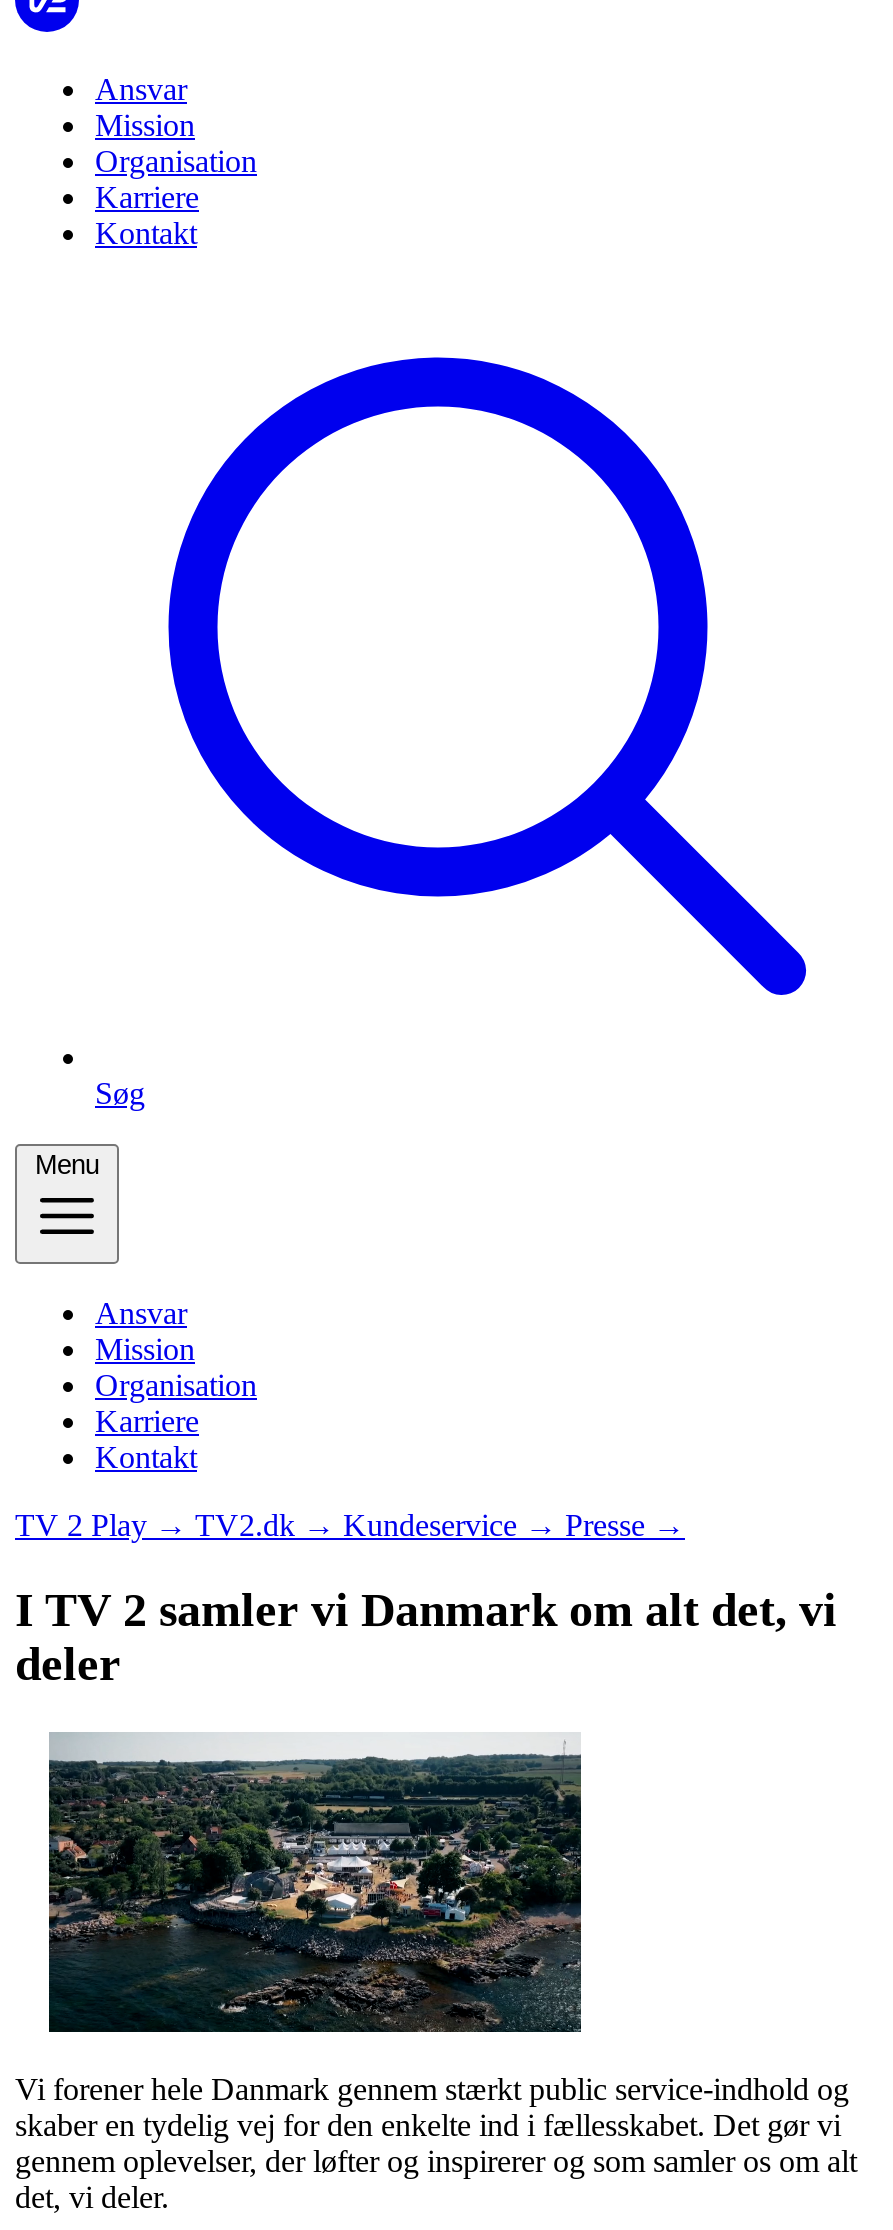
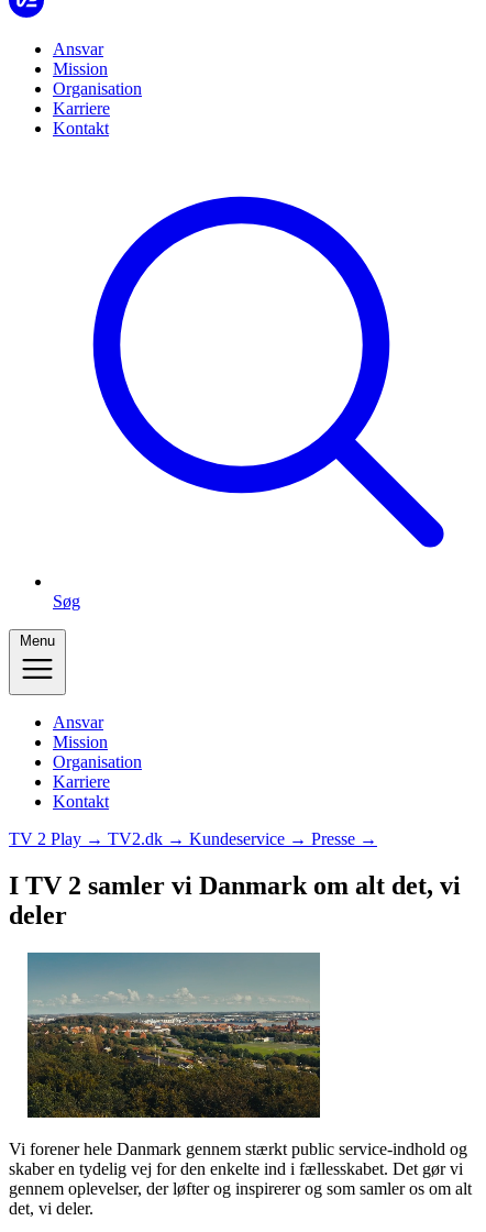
[47,1734,581,2032] [image] -> [27,953,320,1118] [image]

